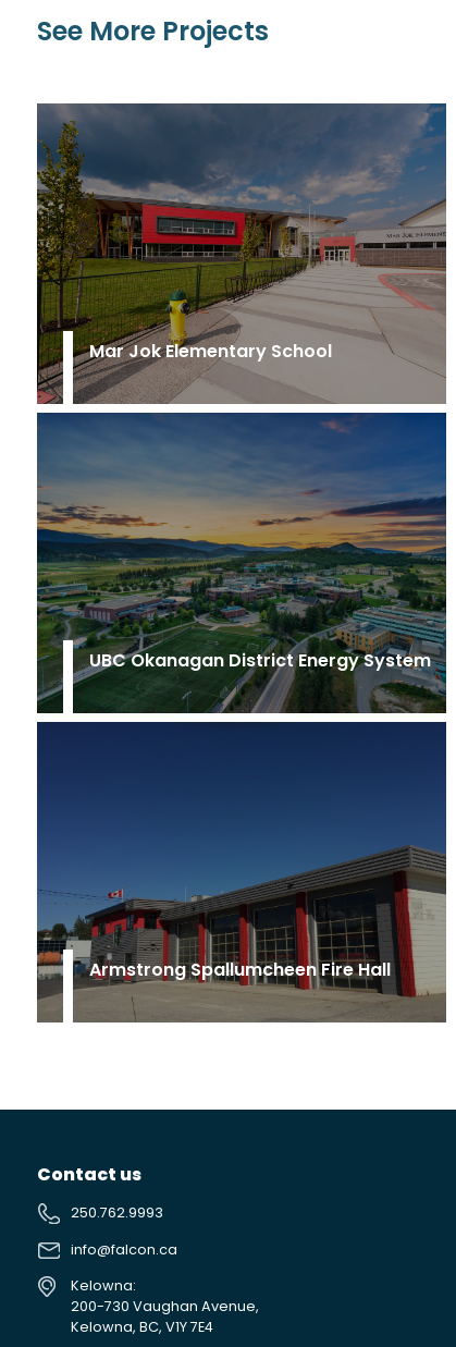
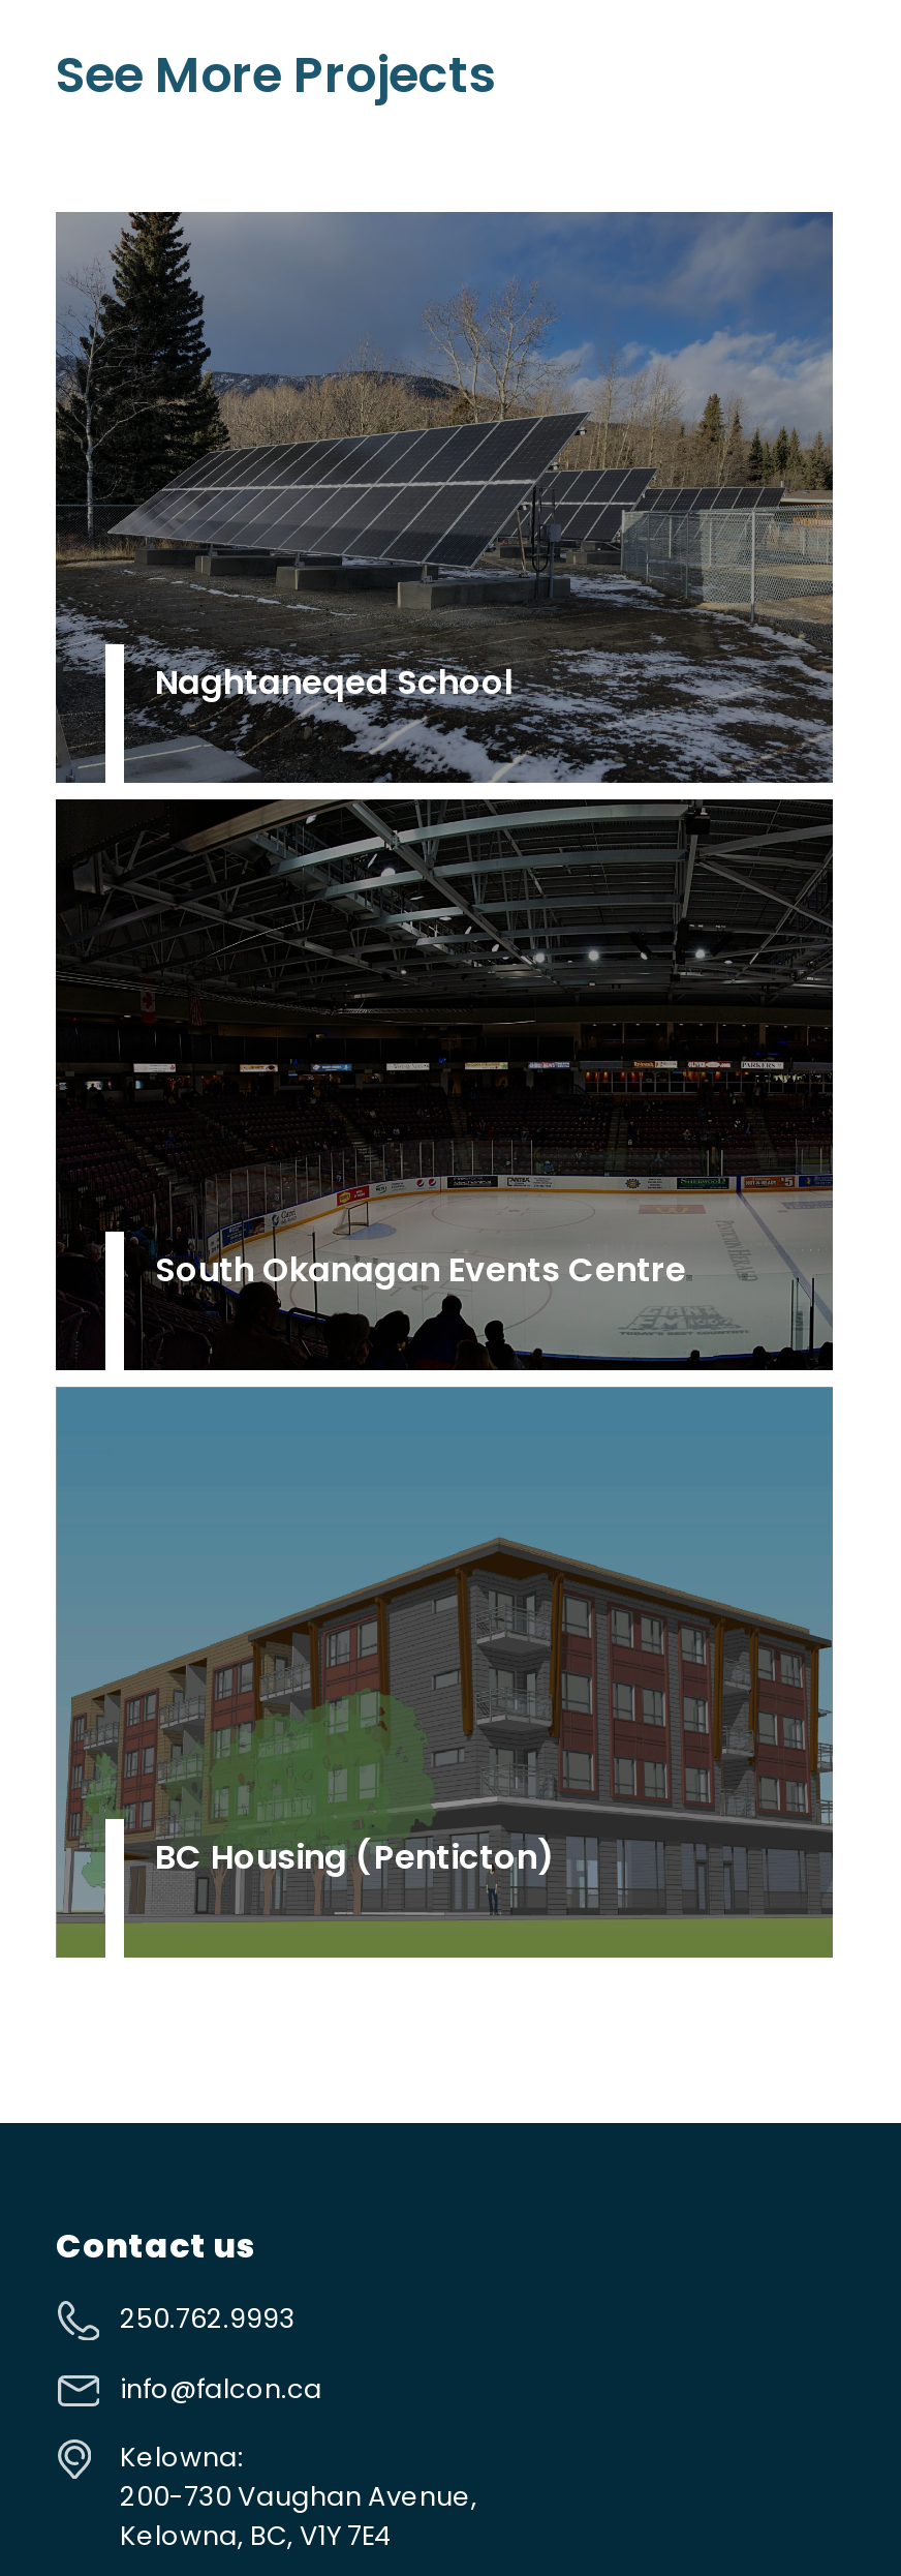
[36,103,446,405] [image] | Mar Jok Elementary School -> [54,212,833,785] [image] | Naghtaneqed School
[36,413,447,713] [image] | UBC Okanagan District Energy System -> [54,799,835,1370] [image] | South Okanagan Events Centre
[37,722,447,1021] [image] | Armstrong Spallumcheen Fire Hall -> [56,1387,835,1956] [image] | BC Housing (Penticton)

